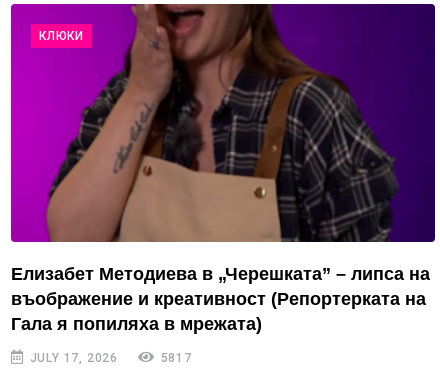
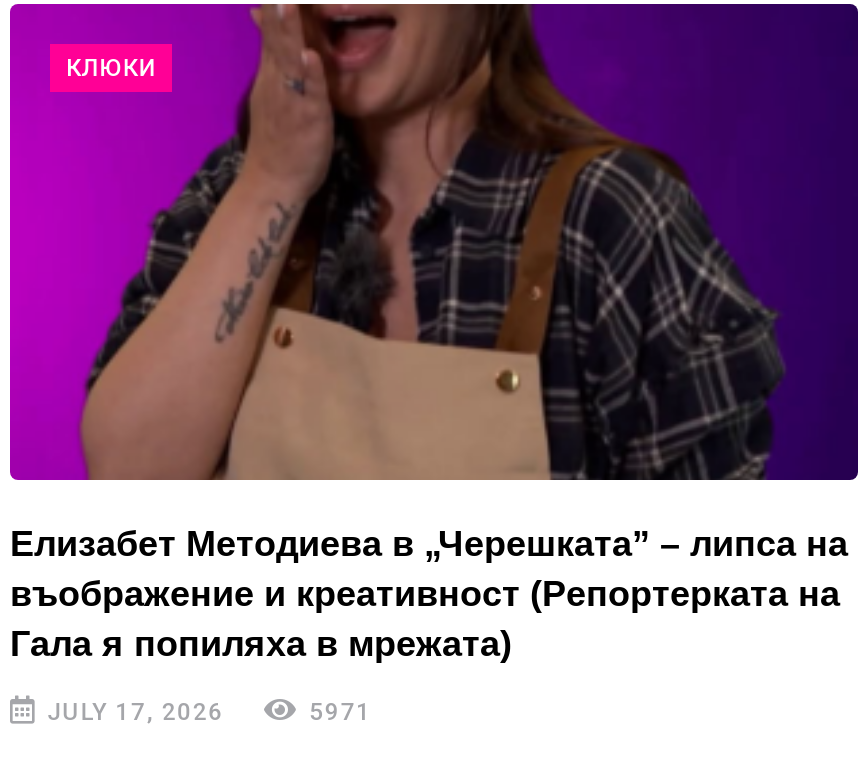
[157,351,192,365] 5817 -> [302,698,372,726] 5971

